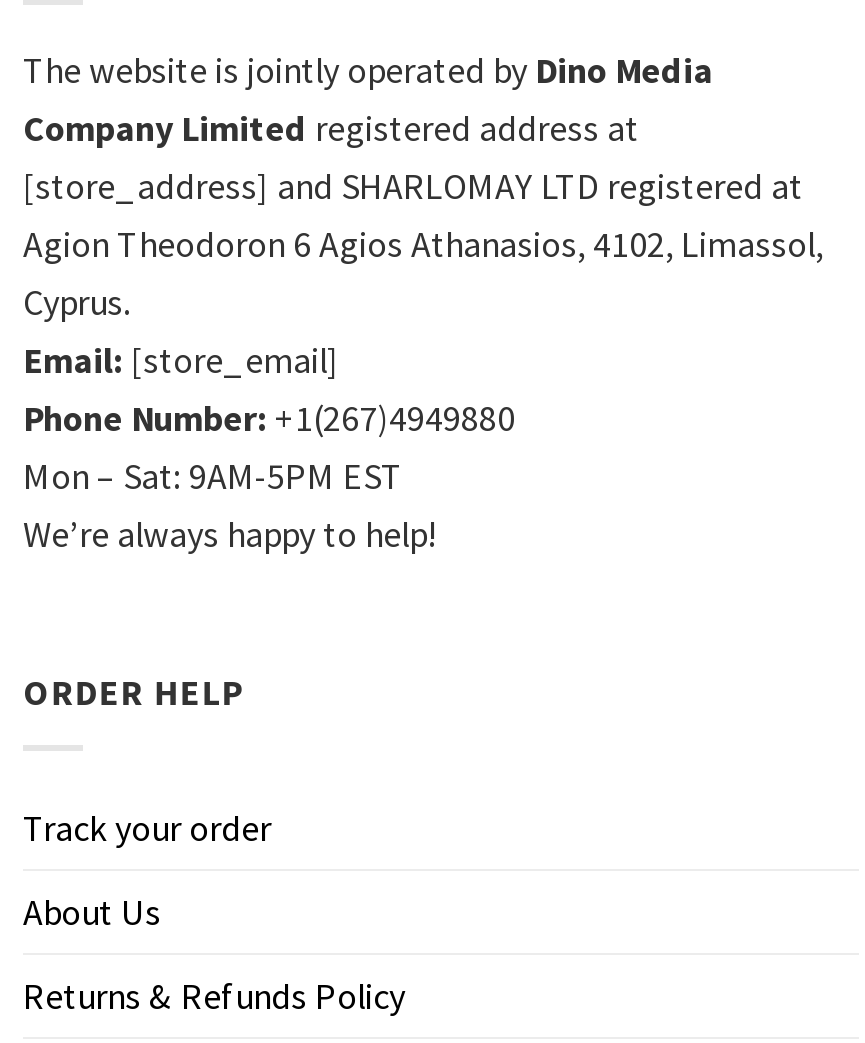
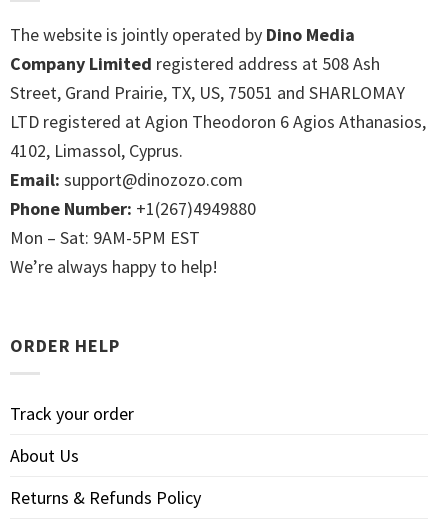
[23,104,823,382] Company Limited registered address at | [store_address] and SHARLOMAY LTD registered at | Agion Theodoron 6 Agios Athanasios, 4102, Limassol, | Cyprus. | Email: [store_email] -> [10,52,426,191] Company Limited registered address at 508 Ash | Street, Grand Prairie, TX, US, 75051 and SHARLOMAY | LTD registered at Agion Theodoron 6 Agios Athanasios, | 4102, Limassol, Cyprus. | Email: support@dinozozo.com

